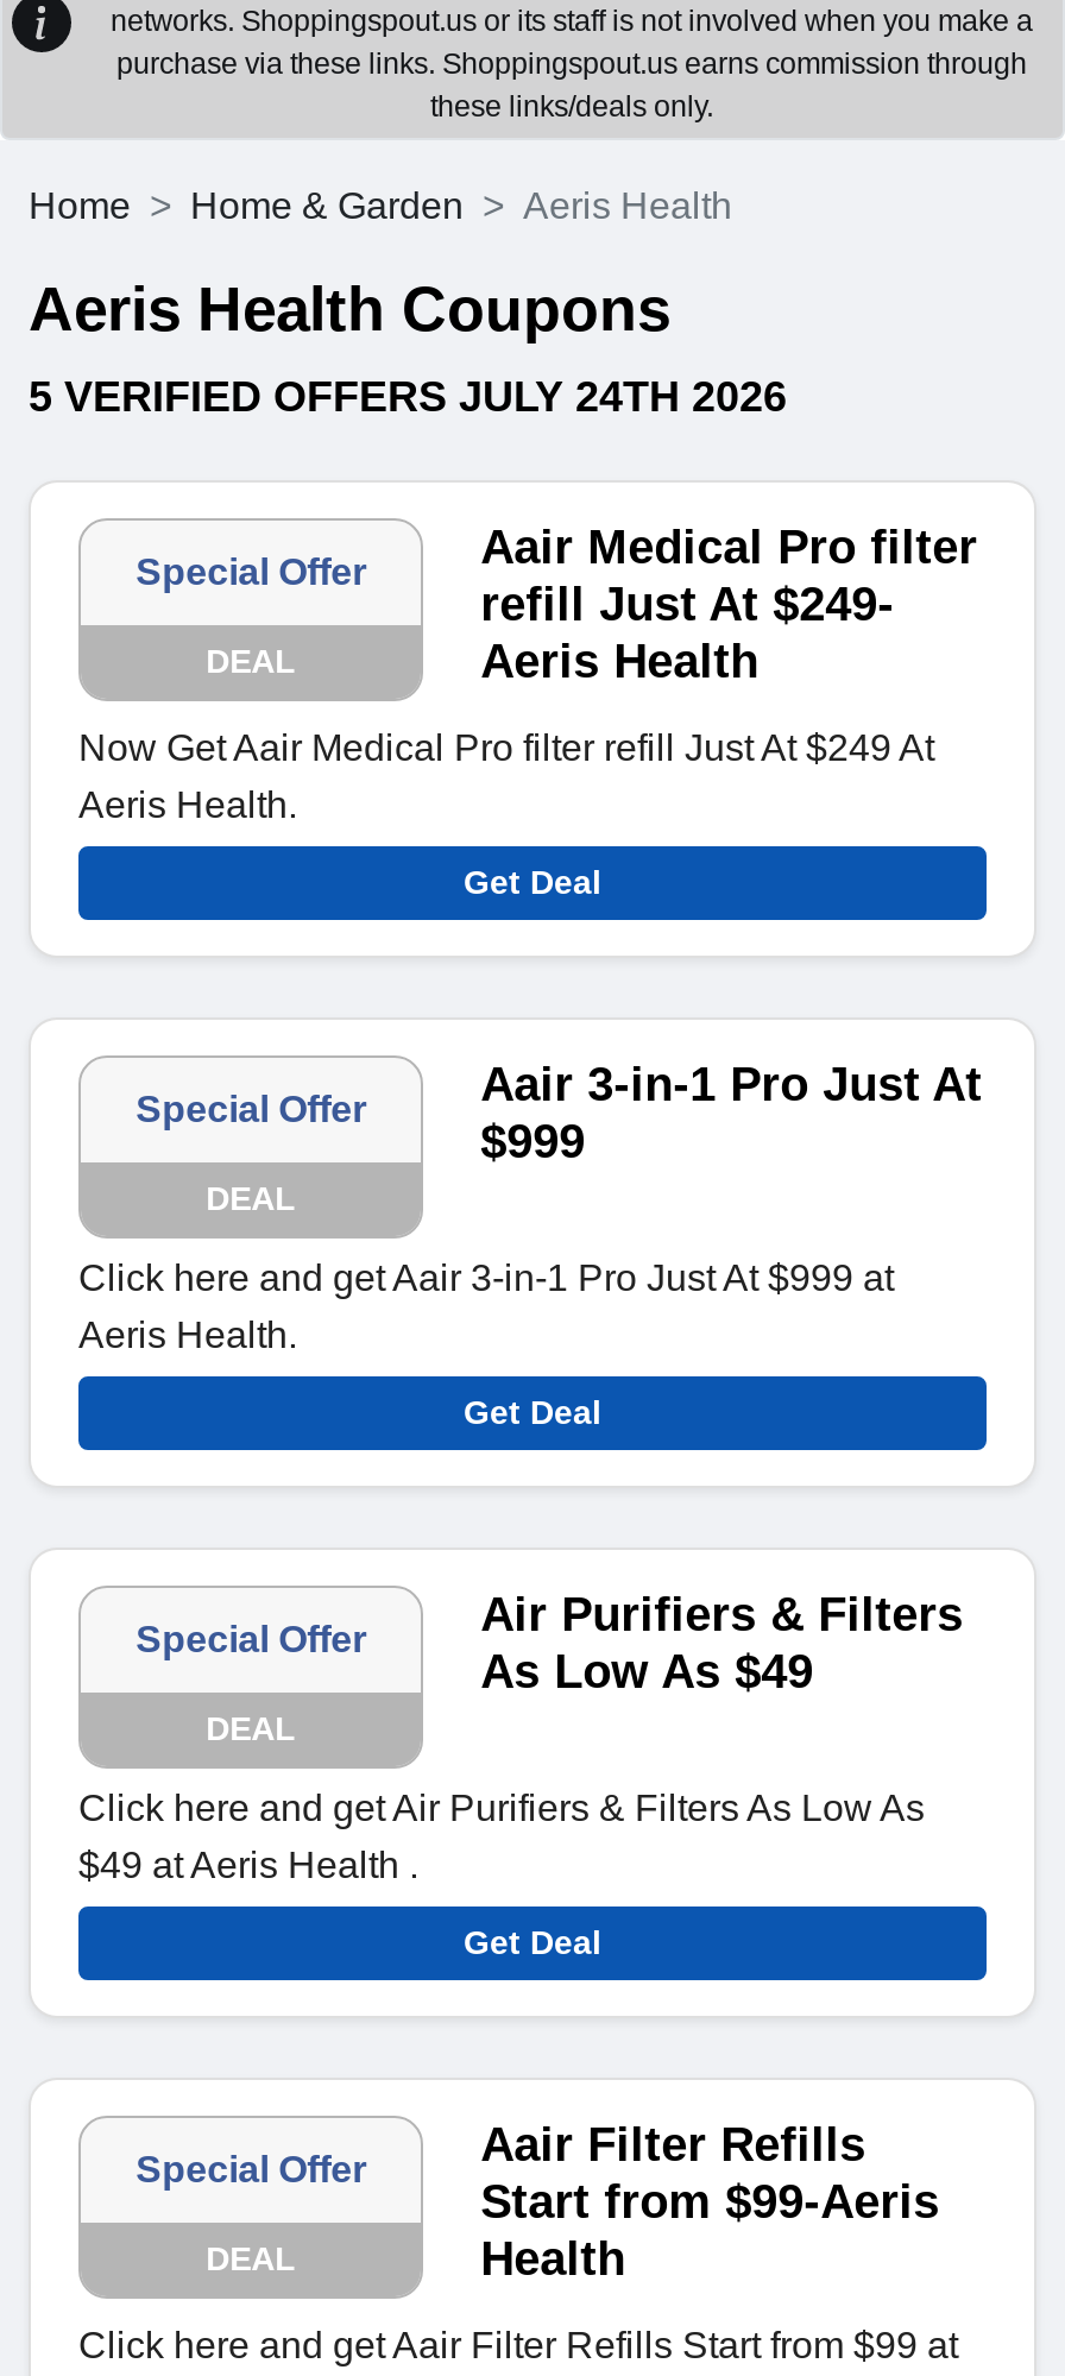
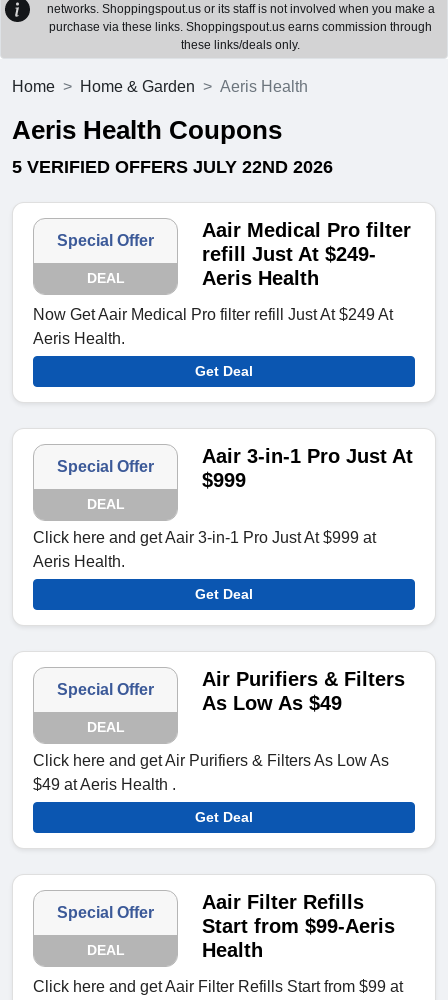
[29,374,787,421] 5 VERIFIED OFFERS JULY 24TH 2026 -> [12,157,333,177] 5 VERIFIED OFFERS JULY 22ND 2026

